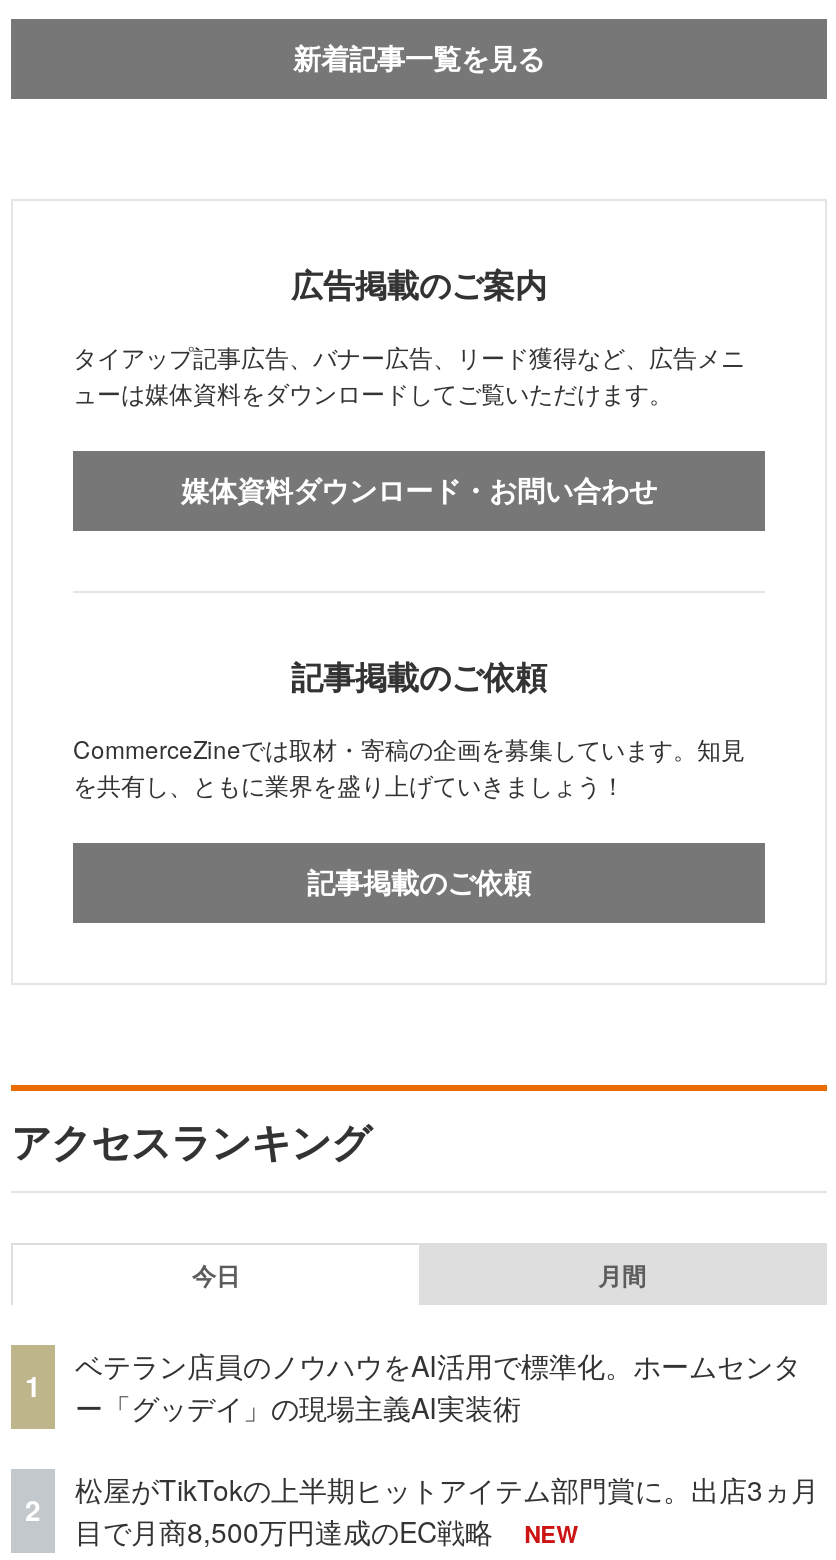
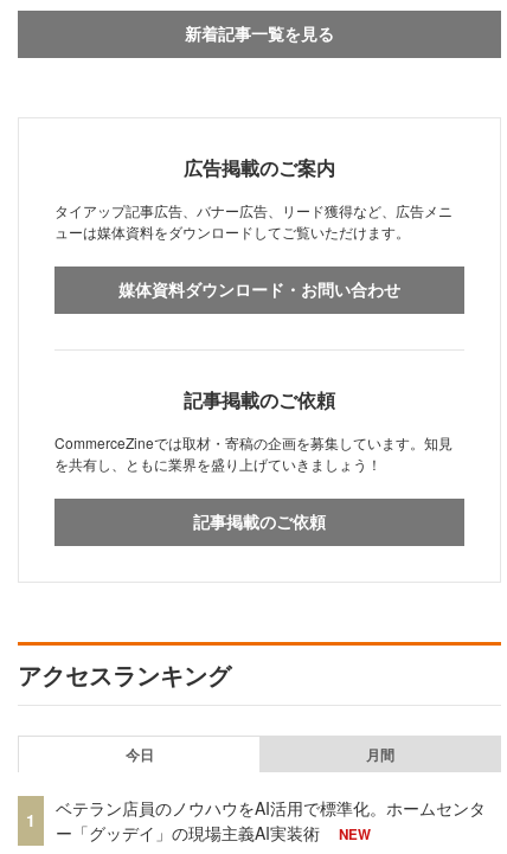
[75,1469,819,1551] 松屋がTikTokの上半期ヒットアイテム部門賞に。出店3ヵ月 | 目で月商8,500万円達成のEC戦略 -> none
[25,1490,41,1530] 2 -> none

